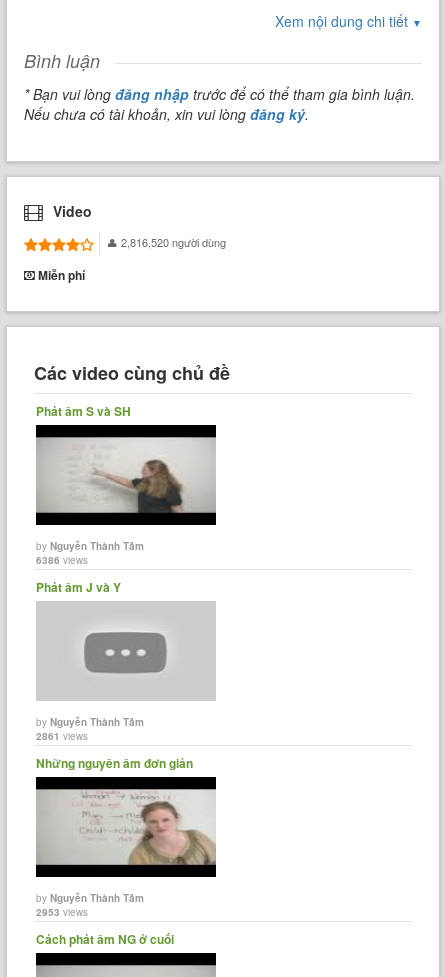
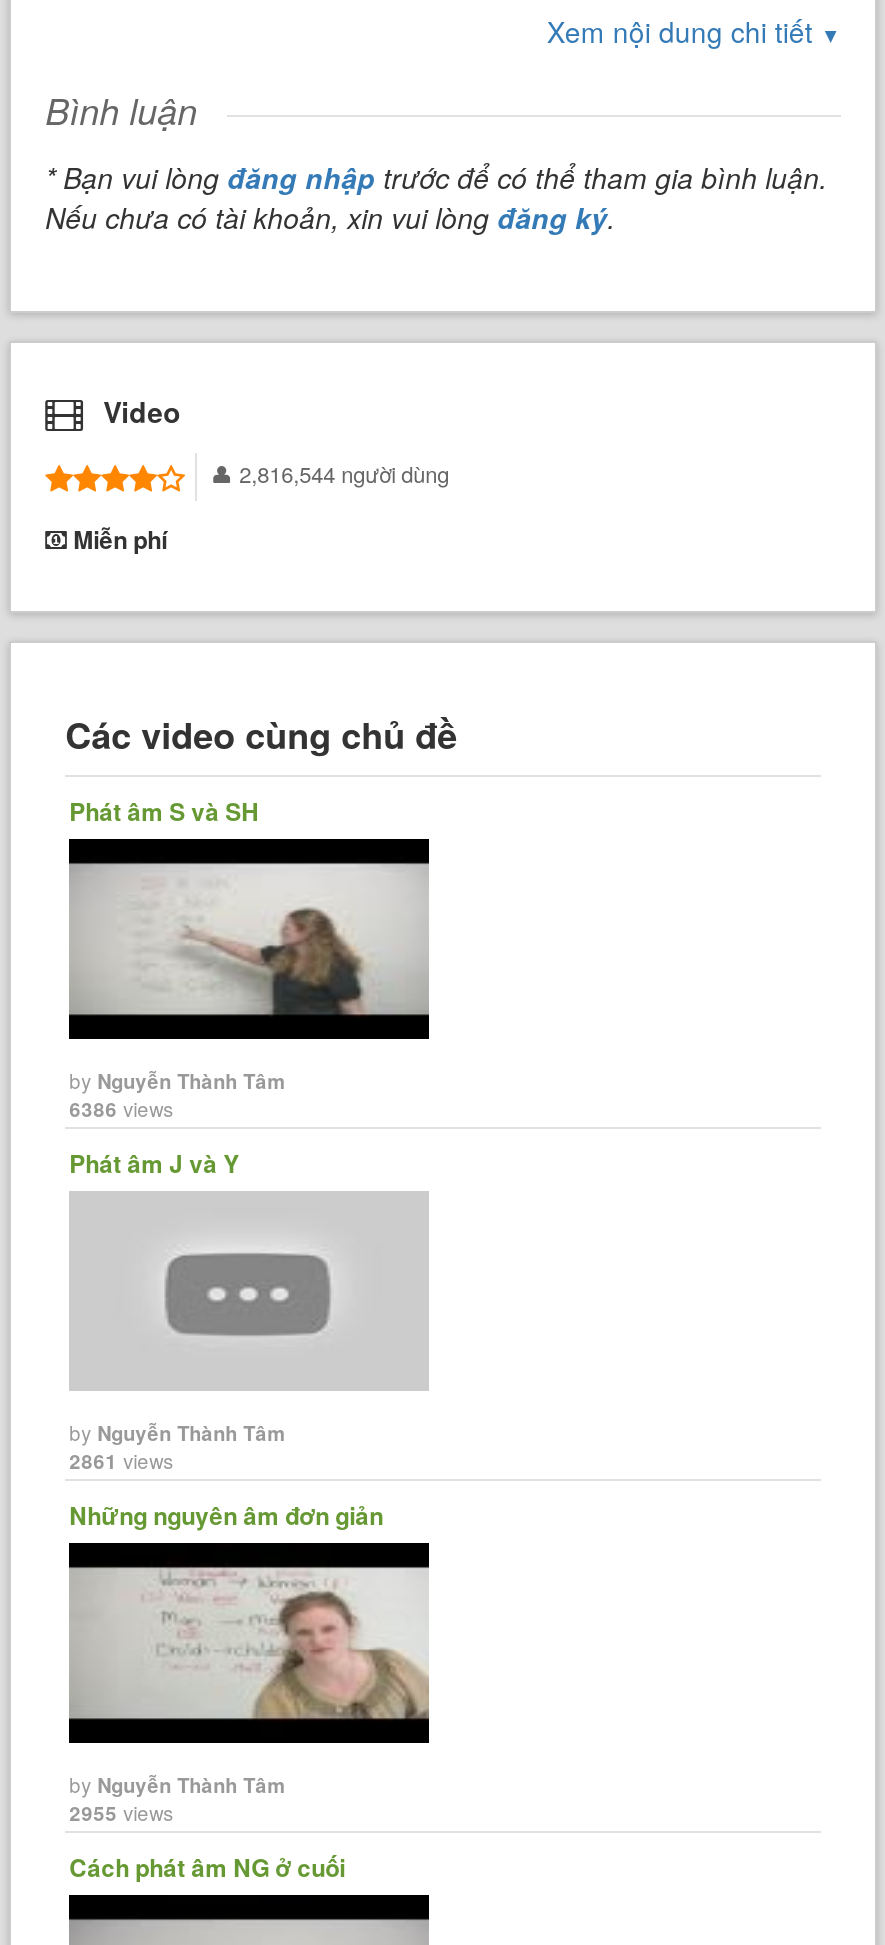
[121,234,226,250] 2,816,520 người dùng -> [239,456,449,488] 2,816,544 người dùng
[36,904,88,918] 2953views -> [69,1798,173,1826] 2955views

